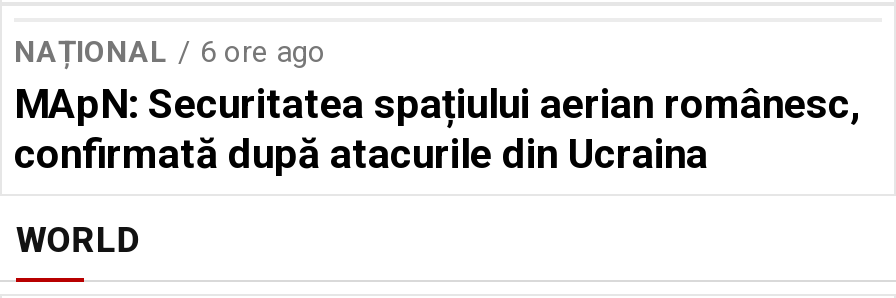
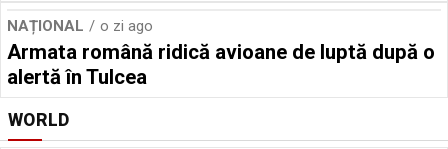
[14,34,860,178] 6 ore ago | MApN: Securitatea spațiului aerian românesc, | confirmată după atacurile din Ucraina -> [7,17,435,89] o zi ago | Armata română ridică avioane de luptă după o | alertă în Tulcea

